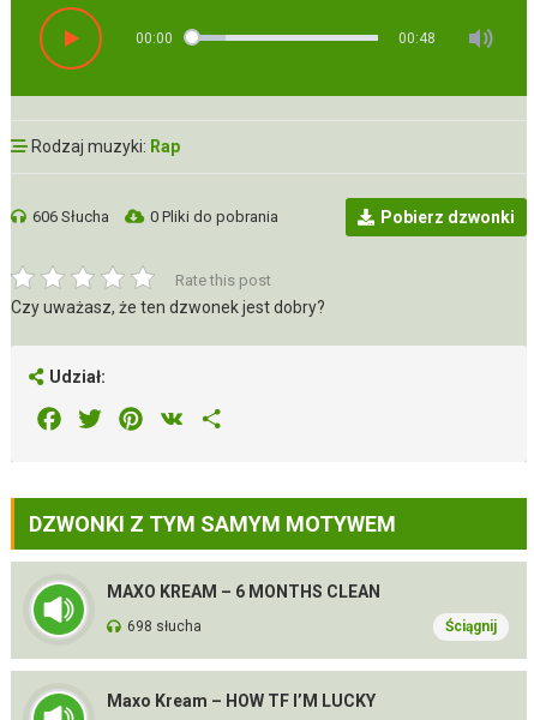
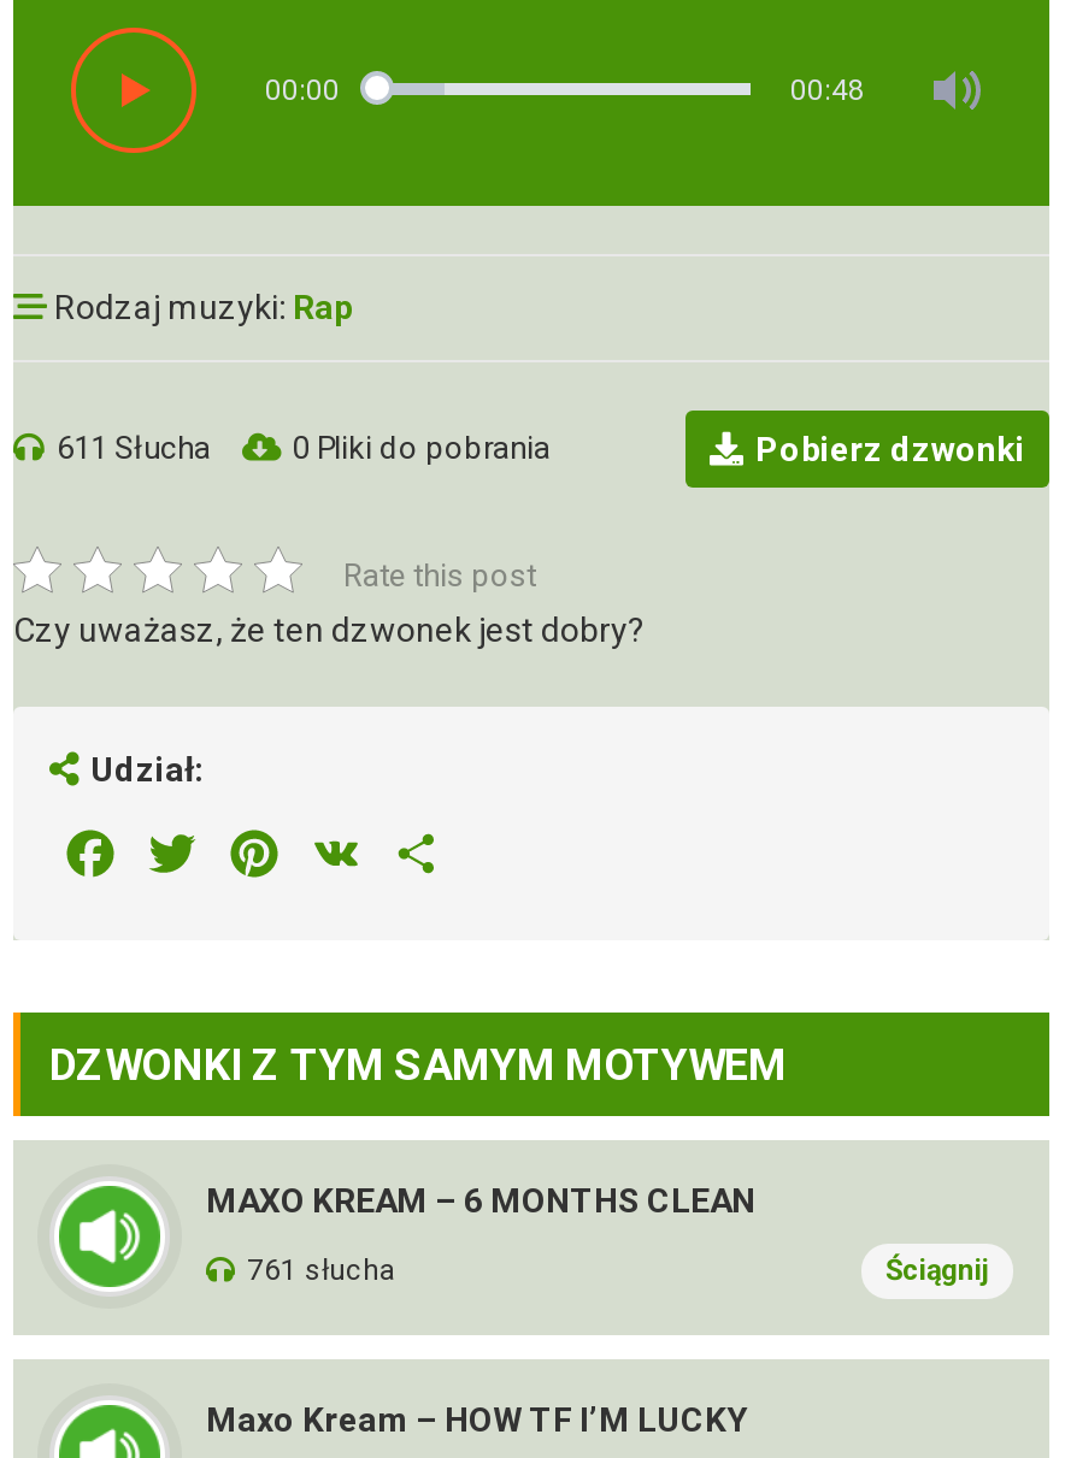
[32,208,109,226] 606 Słucha -> [57,430,211,466] 611 Słucha
[127,618,202,635] 698 słucha -> [247,1253,396,1287] 761 słucha

